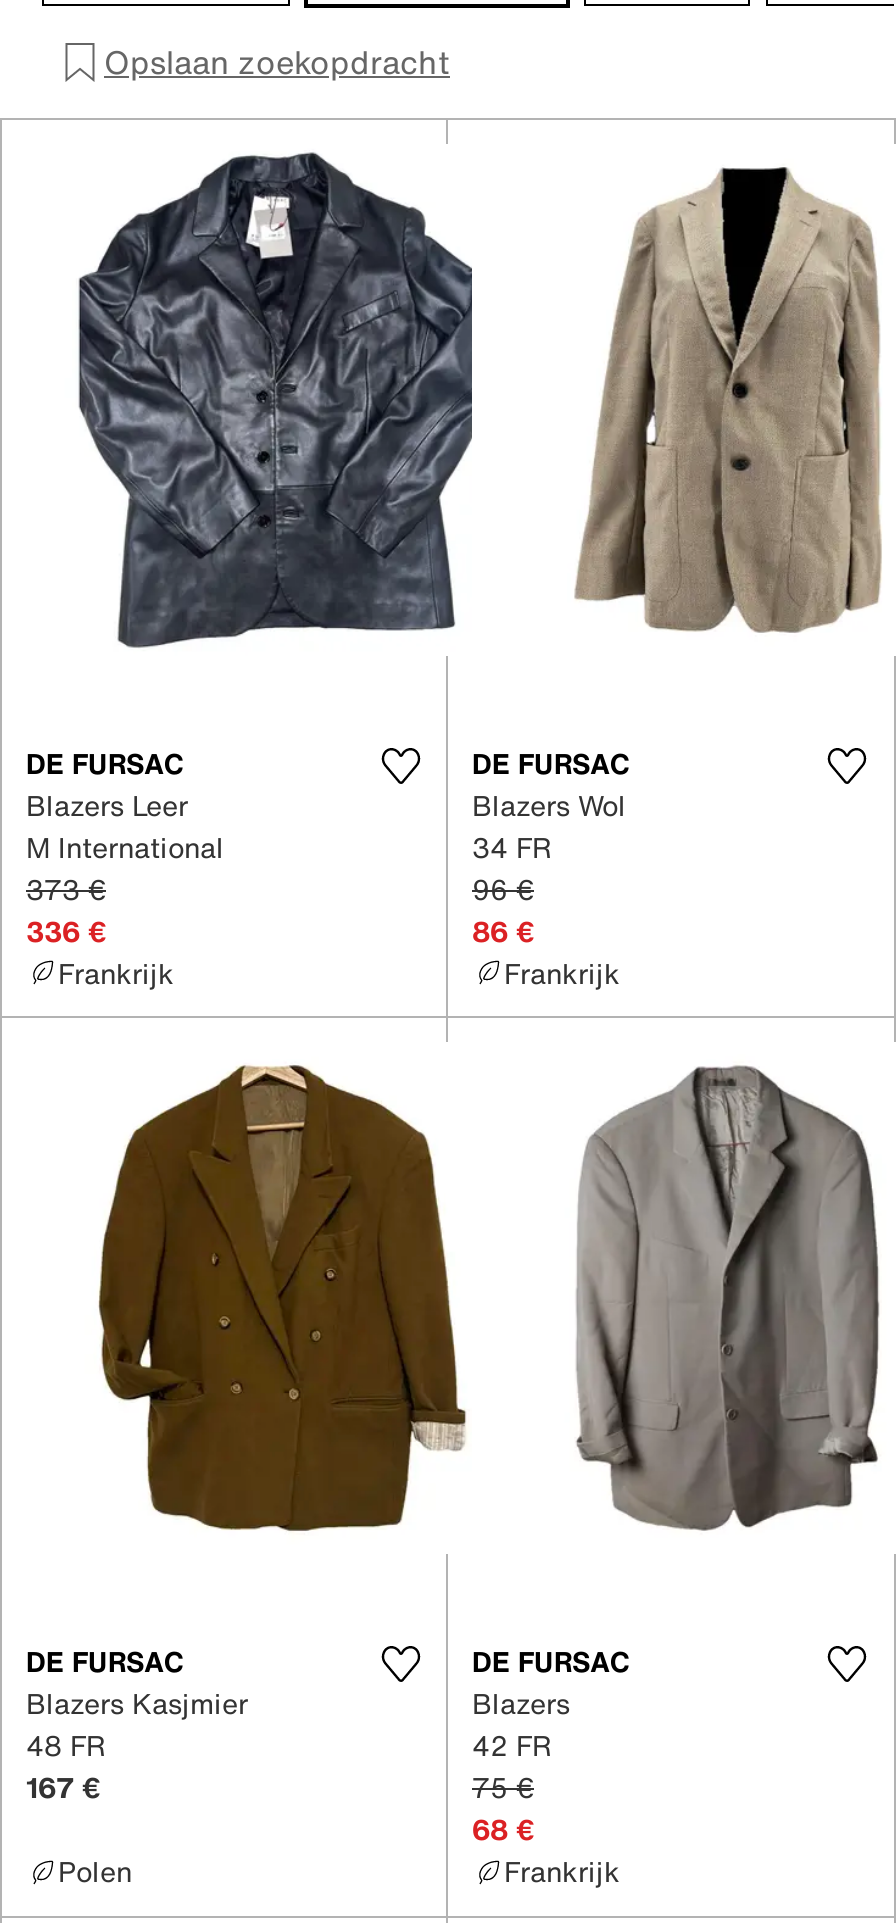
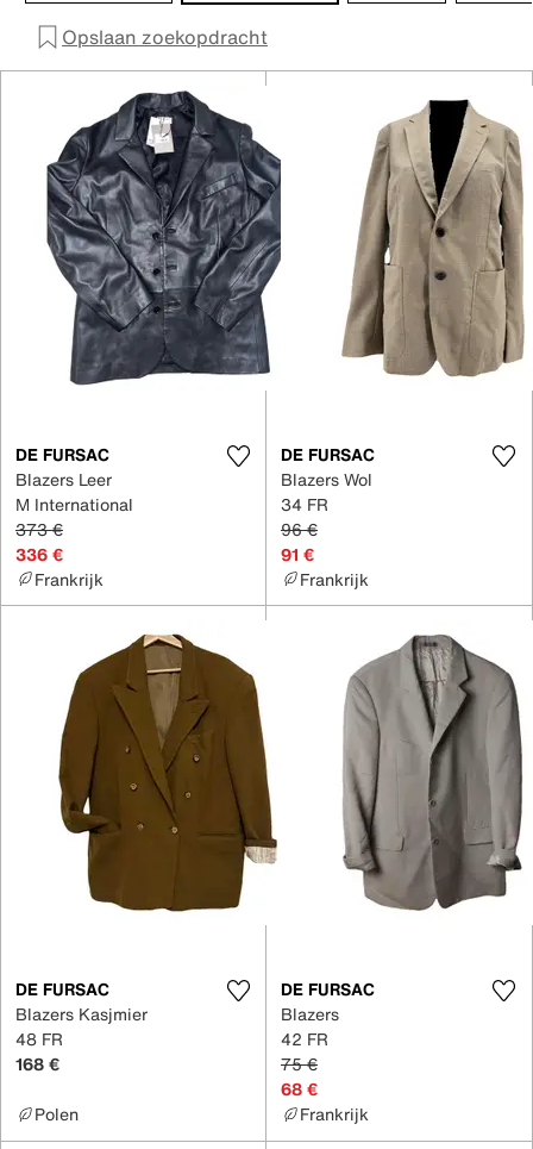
[472,909,534,951] 86 € -> [281,541,314,566] 91 €
[26,1766,100,1808] 167 € -> [15,1051,59,1076] 168 €

